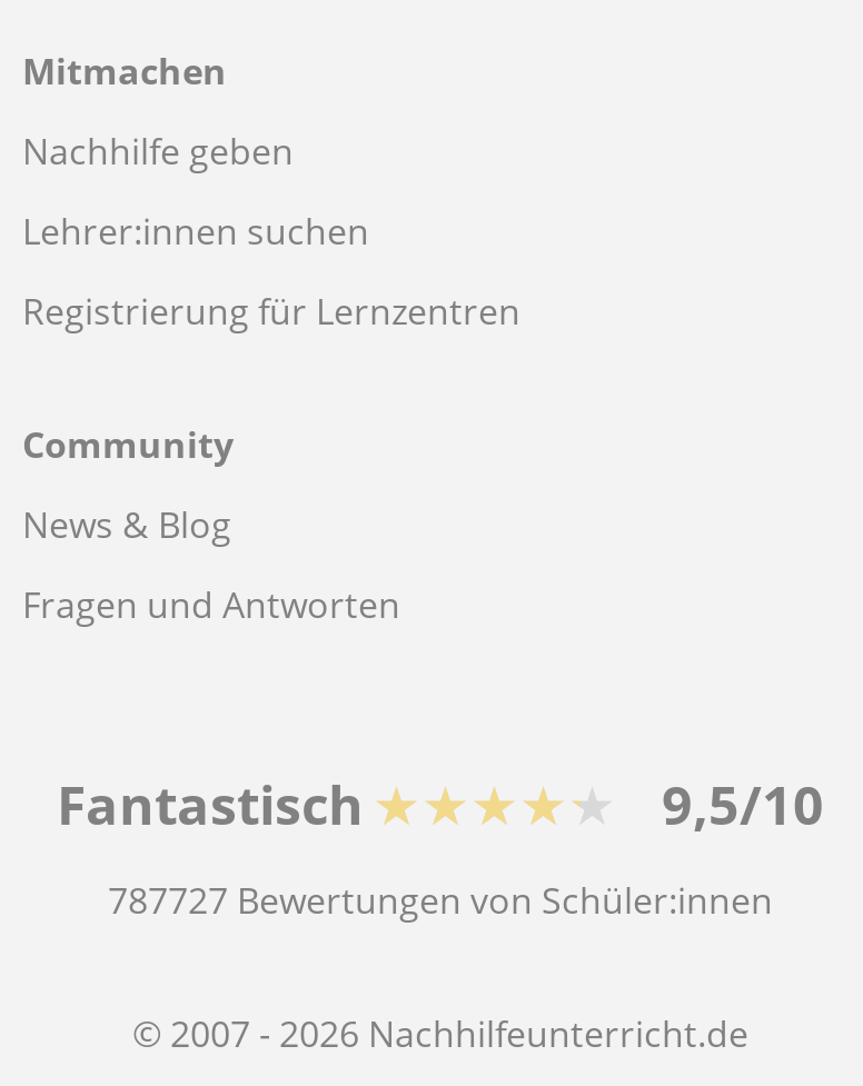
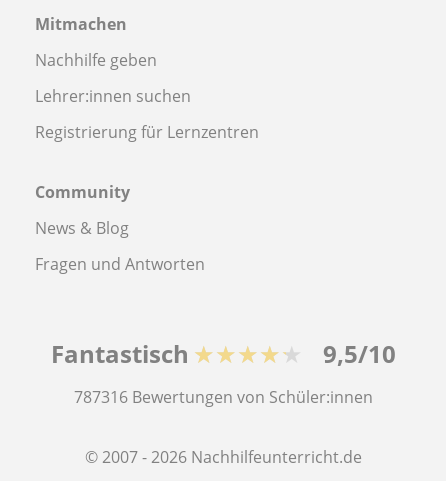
[108,876,773,925] 787727 Bewertungen von Schüler:innen -> [73,386,372,408] 787316 Bewertungen von Schüler:innen

